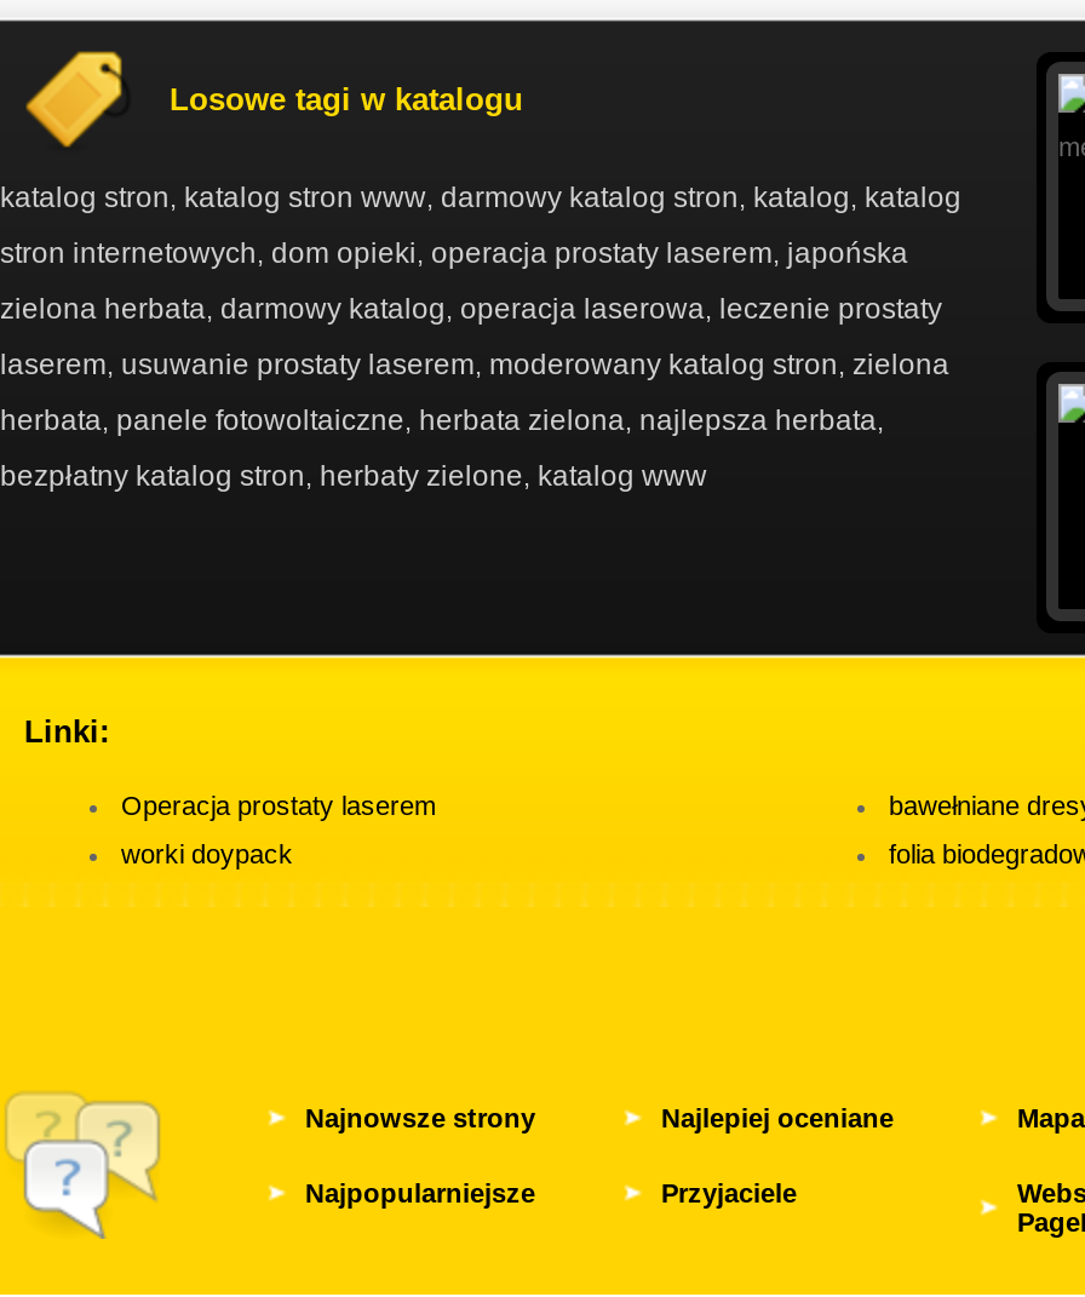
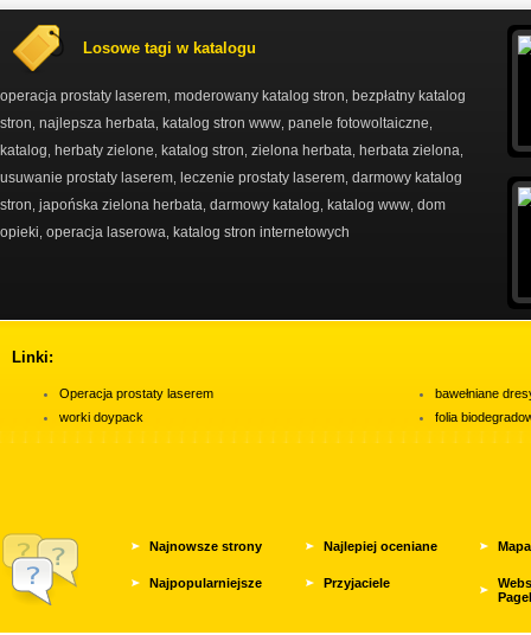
[0,180,961,214] katalog stron, katalog stron www, darmowy katalog stron, katalog, katalog -> [0,88,466,104] operacja prostaty laserem, moderowany katalog stron, bezpłatny katalog
[0,236,908,270] stron internetowych, dom opieki, operacja prostaty laserem, japońska -> [0,115,433,132] stron, najlepsza herbata, katalog stron www, panele fotowoltaiczne,
[0,292,942,326] zielona herbata, darmowy katalog, operacja laserowa, leczenie prostaty -> [0,142,463,159] katalog, herbaty zielone, katalog stron, zielona herbata, herbata zielona,
[0,348,949,381] laserem, usuwanie prostaty laserem, moderowany katalog stron, zielona -> [0,169,462,186] usuwanie prostaty laserem, leczenie prostaty laserem, darmowy katalog
[0,403,884,437] herbata, panele fotowoltaiczne, herbata zielona, najlepsza herbata, -> [0,197,446,213] stron, japońska zielona herbata, darmowy katalog, katalog www, dom
[0,459,707,493] bezpłatny katalog stron, herbaty zielone, katalog www -> [0,224,350,240] opieki, operacja laserowa, katalog stron internetowych

